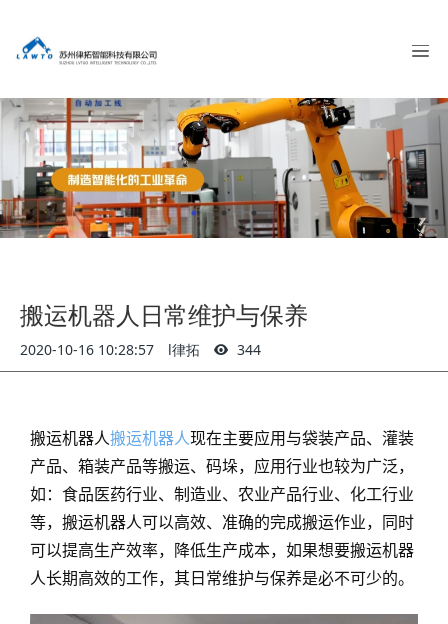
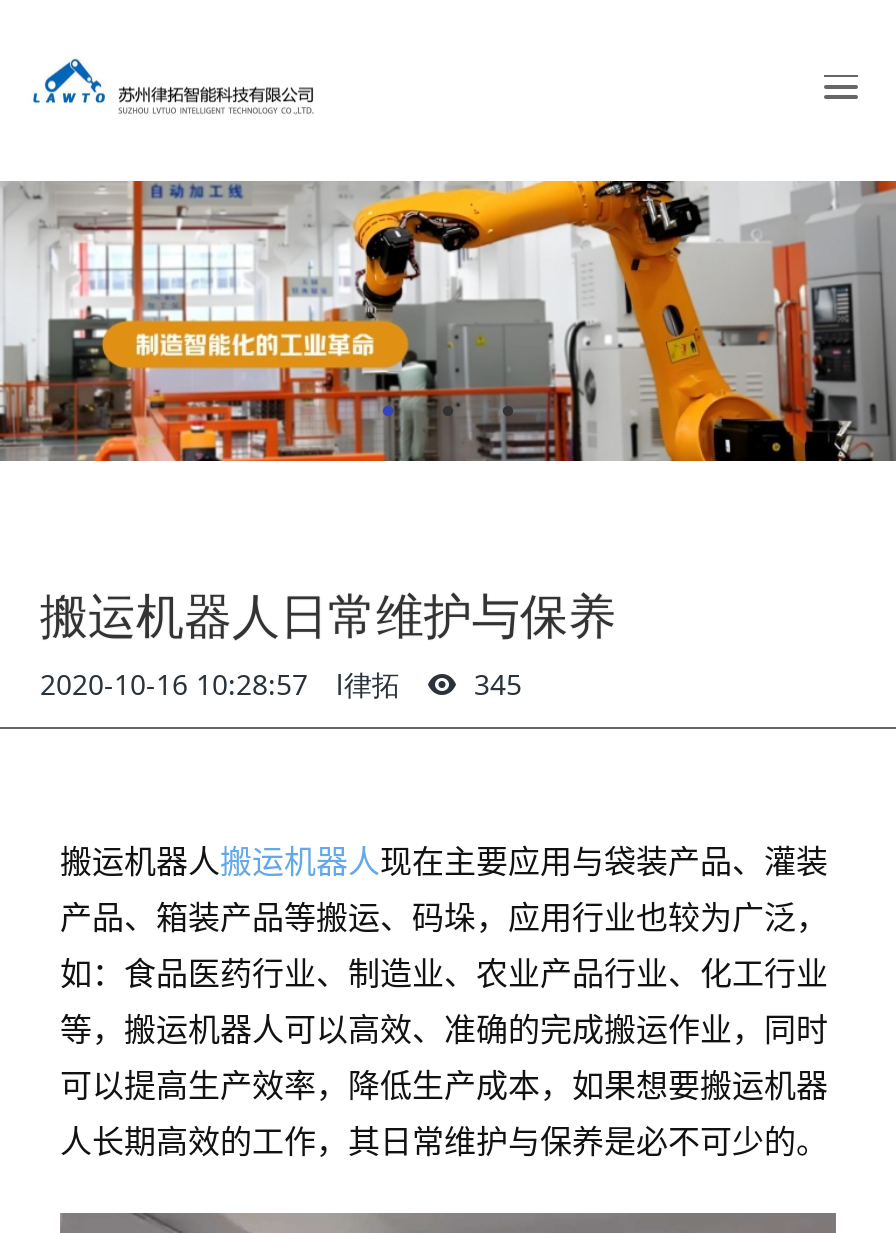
[20,340,261,359] 2020-10-16 10:28:57 l律拓 344 -> [40,664,522,702] 2020-10-16 10:28:57 l律拓 345

